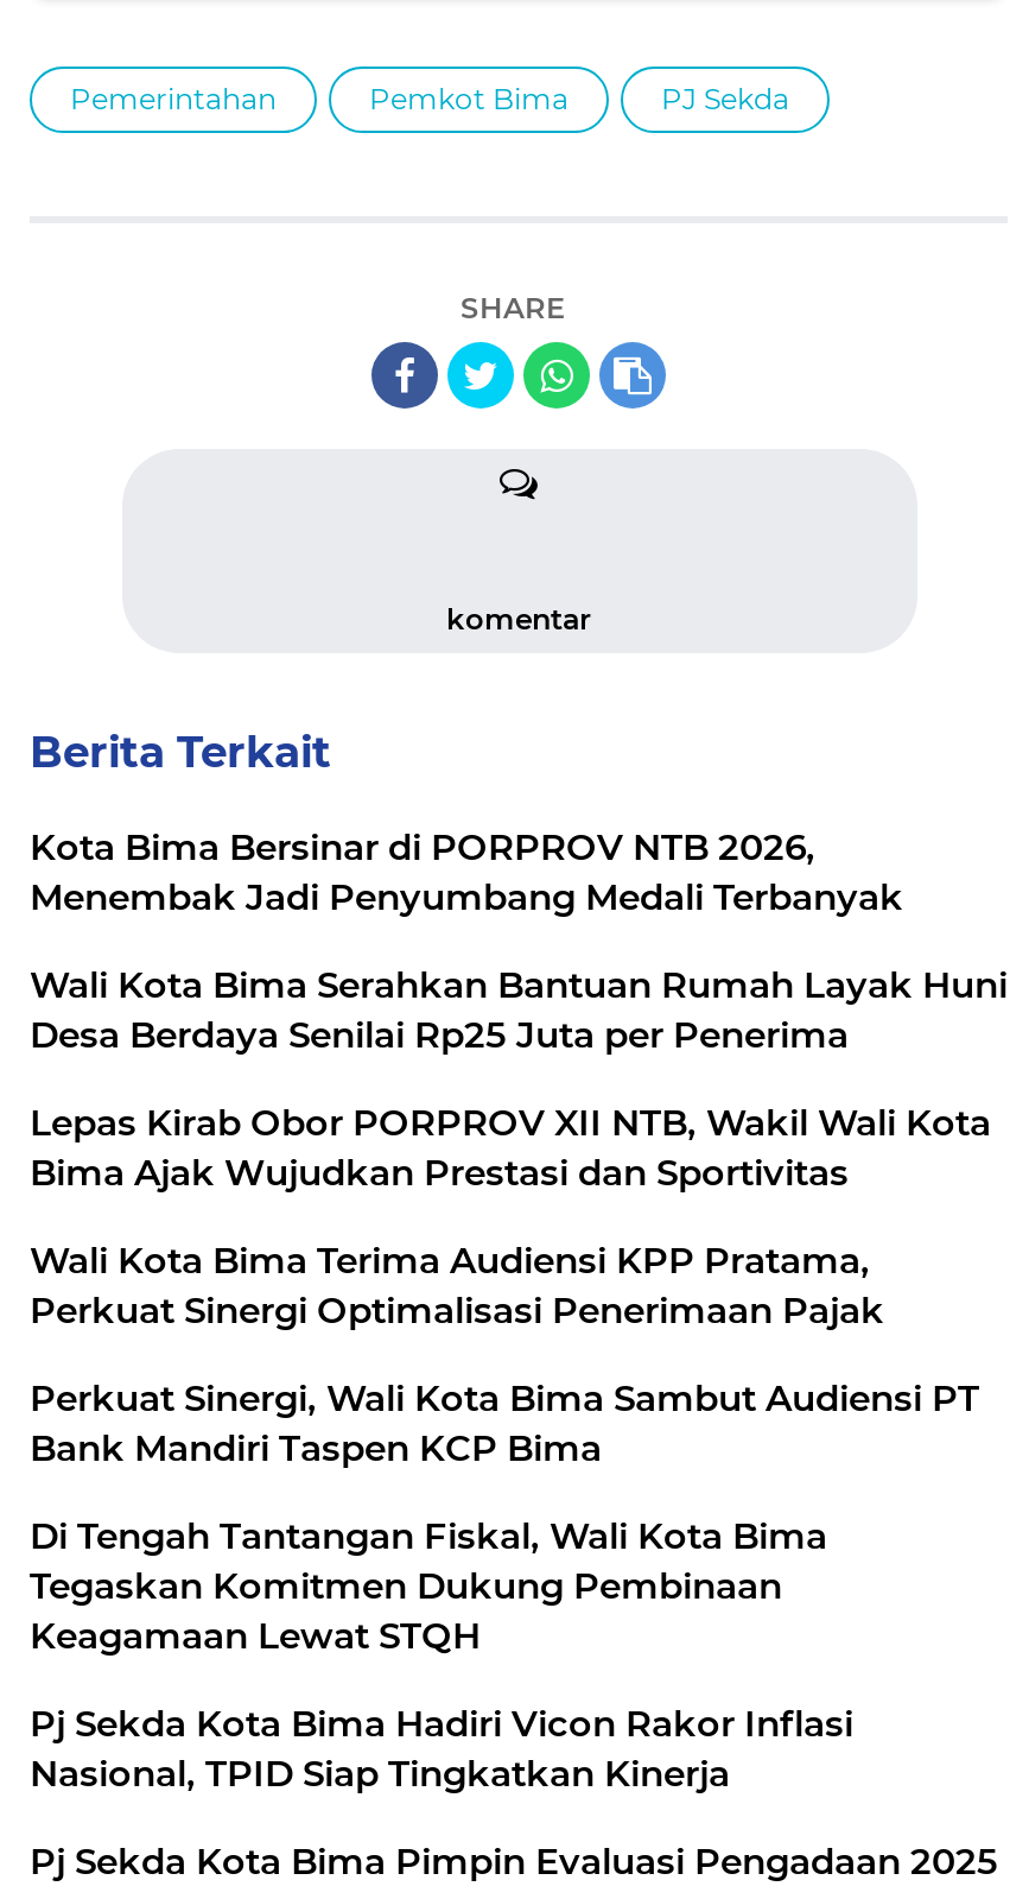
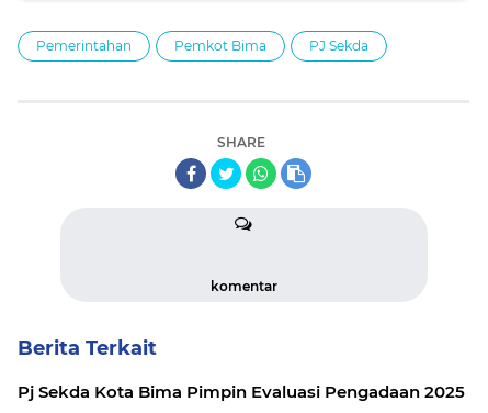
[30,824,1008,1796] Kota Bima Bersinar di PORPROV NTB 2026, | Menembak Jadi Penyumbang Medali Terbanyak | Wali Kota Bima Serahkan Bantuan Rumah Layak Huni | Desa Berdaya Senilai Rp25 Juta per Penerima | Lepas Kirab Obor PORPROV XII NTB, Wakil Wali Kota | Bima Ajak Wujudkan Prestasi dan Sportivitas | Wali Kota Bima Terima Audiensi KPP Pratama, | Perkuat Sinergi Optimalisasi Penerimaan Pajak | Perkuat Sinergi, Wali Kota Bima Sambut Audiensi PT | Bank Mandiri Taspen KCP Bima | Di Tengah Tantangan Fiskal, Wali Kota Bima | Tegaskan Komitmen Dukung Pembinaan | Keagamaan Lewat STQH | Pj Sekda Kota Bima Hadiri Vicon Rakor Inflasi | Nasional, TPID Siap Tingkatkan Kinerja -> none

